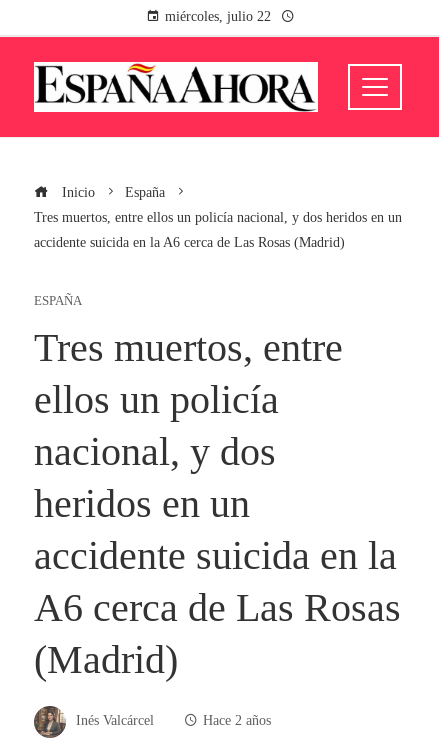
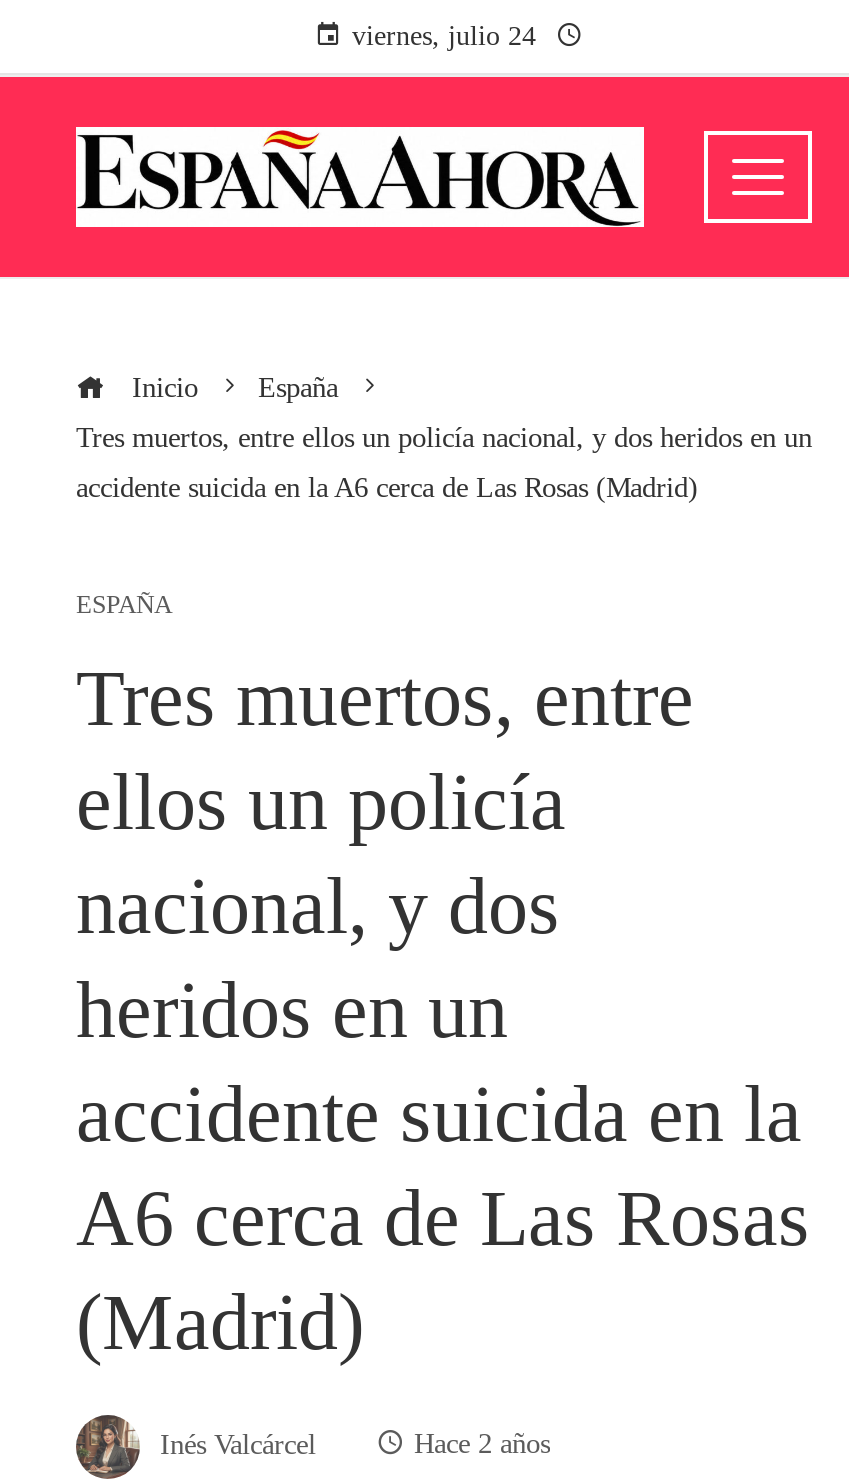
[165,9,271,24] miércoles, julio 22 -> [352,21,536,51] viernes, julio 24

